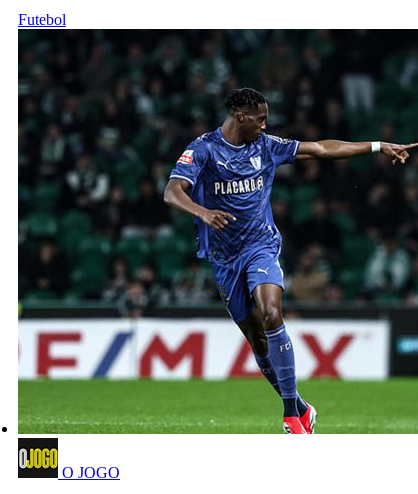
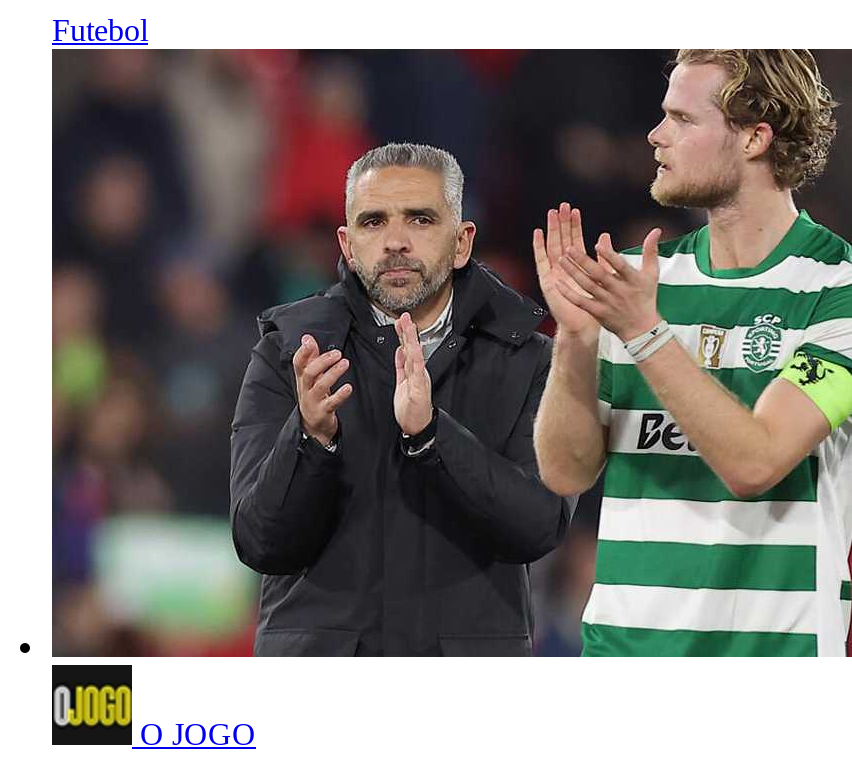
[17,28,415,435] [image] -> [50,47,846,659] [image]

